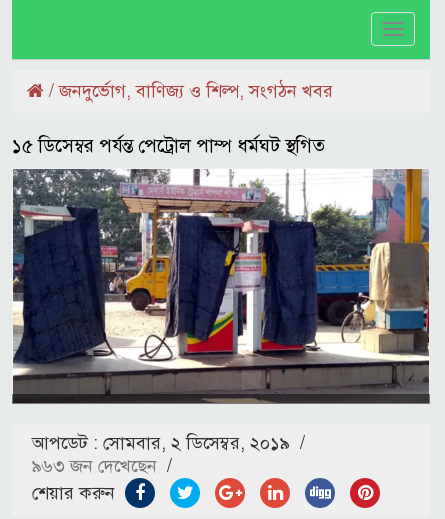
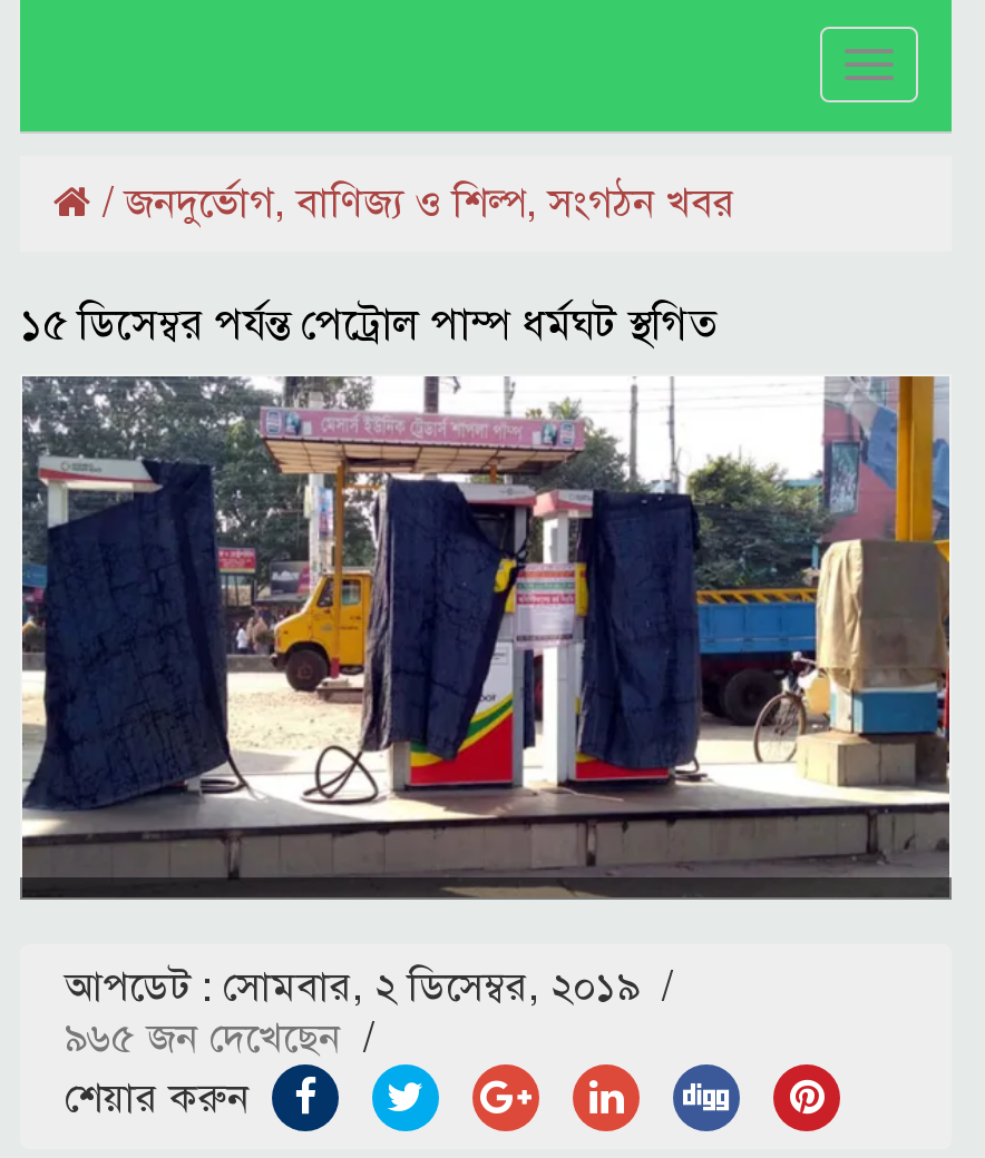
[32,454,172,476] ৯৬৩ জন দেখেছেন / -> [65,1012,374,1061] ৯৬৫ জন দেখেছেন /

